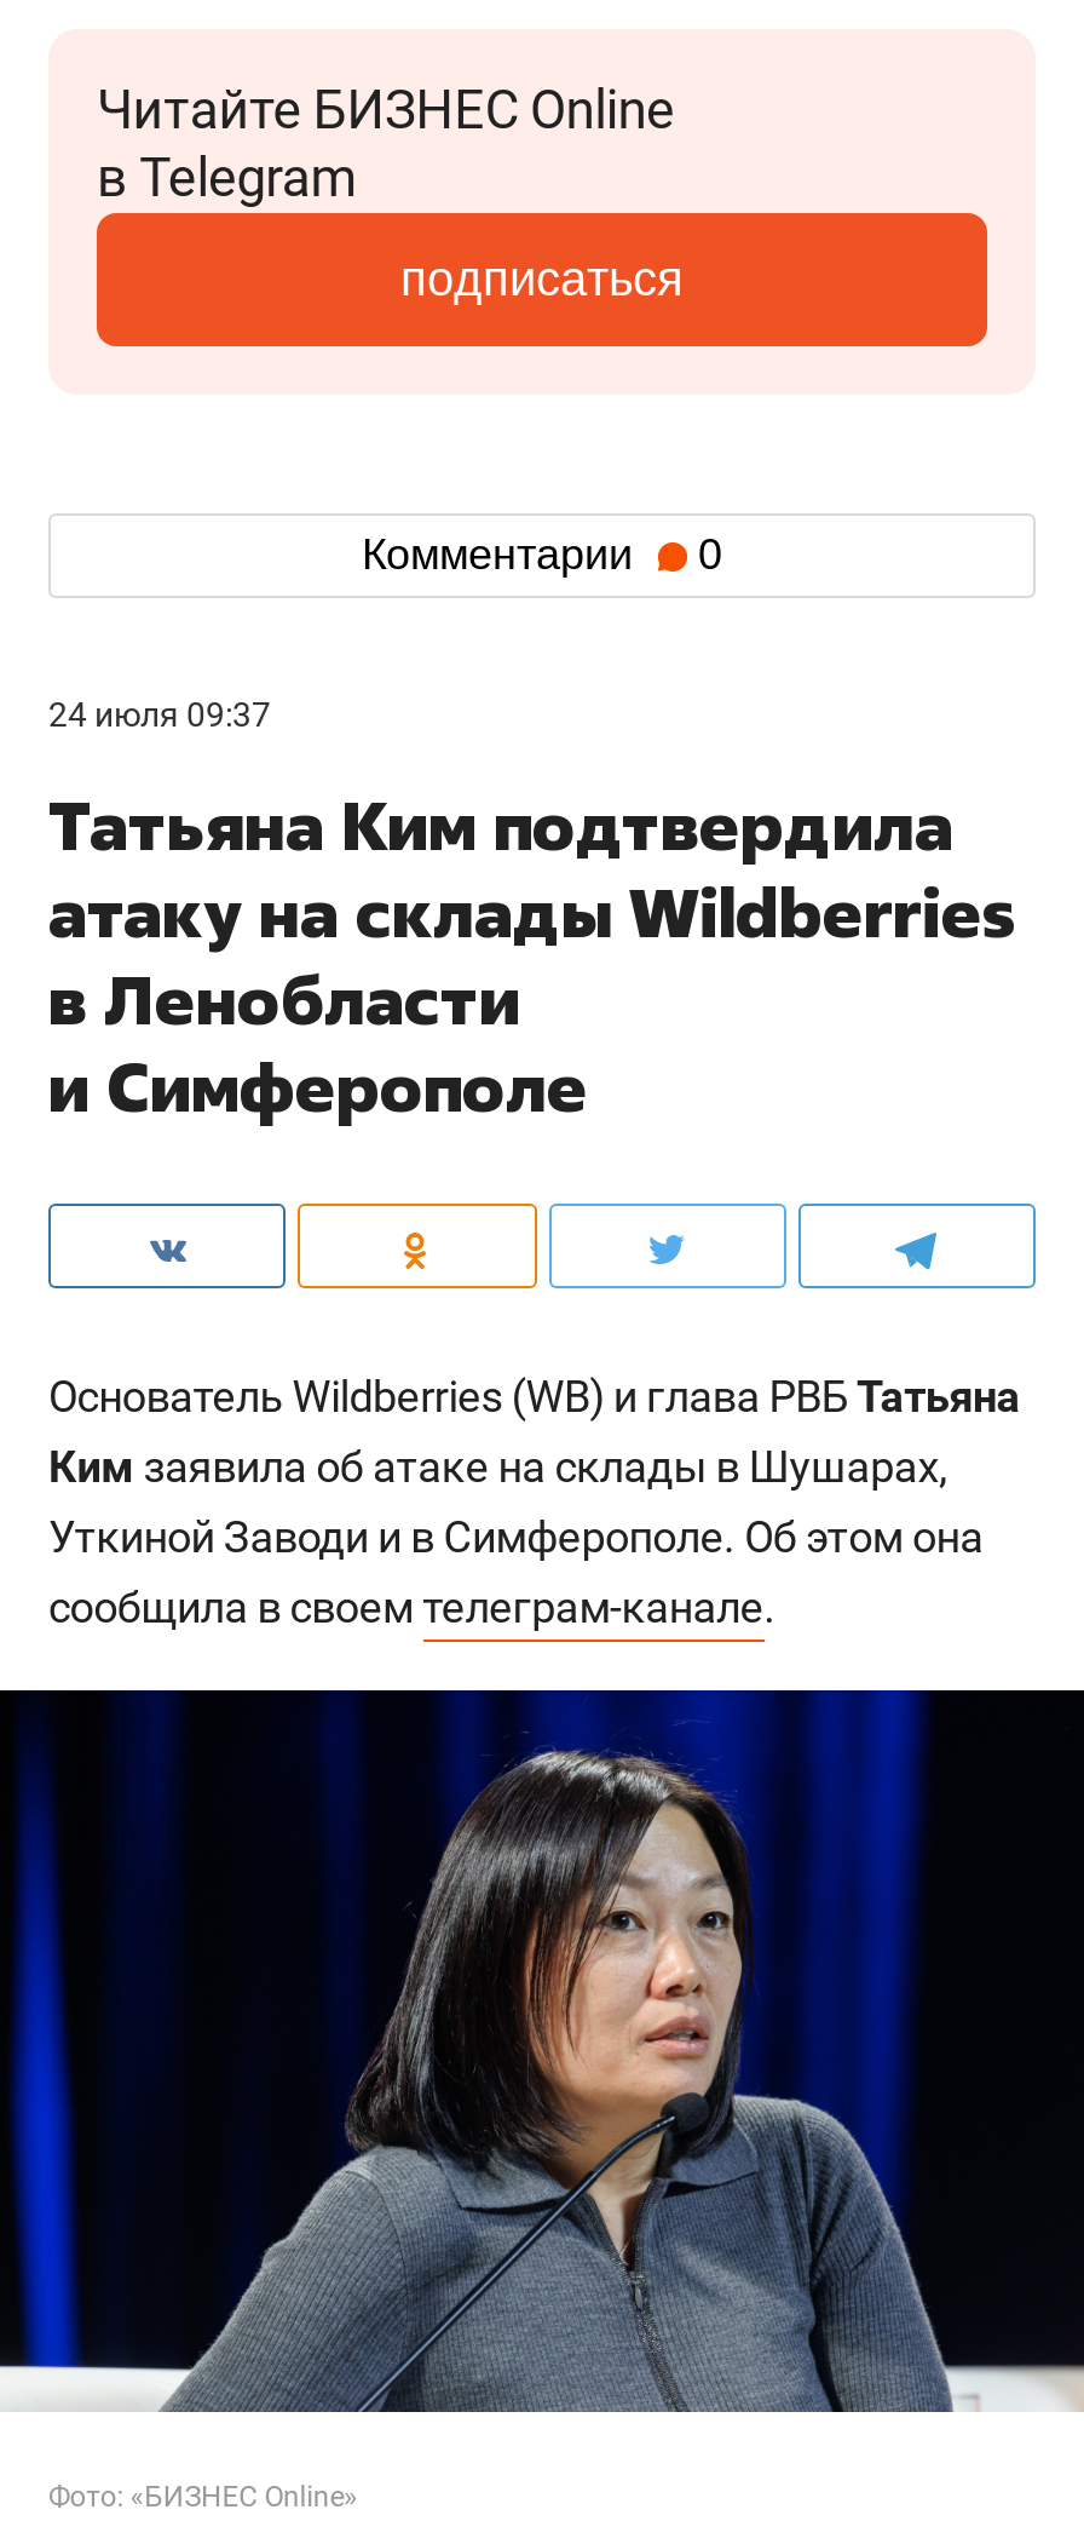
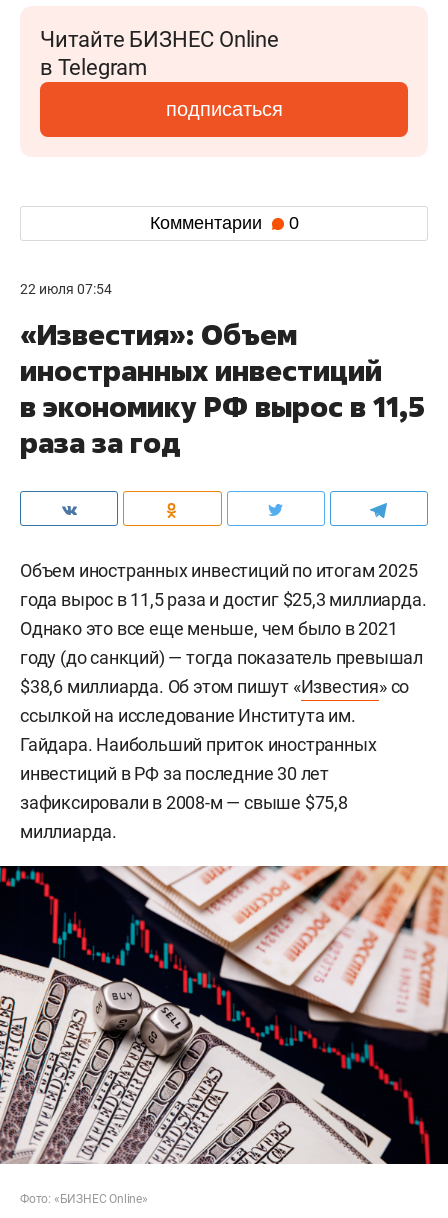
[48,694,271,733] 24 июля 09:37 -> [20,281,112,297] 22 июля 07:54
[48,779,1016,1130] Татьяна Ким подтвердила | атаку на склады Wildberries | в Ленобласти | и Симферополе -> [20,316,425,461] «Известия»: Объем | иностранных инвестиций | в экономику РФ вырос в 11,5 | раза за год
[48,1370,1020,1632] Основатель Wildberries (WB) и глава РВБ Татьяна | Ким заявила об атаке на склады в Шушарах, | Уткиной Заводи и в Симферополе. Об этом она | сообщила в своем телеграм-канале. -> [20,560,426,842] Объем иностранных инвестиций по итогам 2025 | года вырос в 11,5 раза и достиг $25,3 миллиарда. | Однако это все еще меньше, чем было в 2021 | году (до санкций) — тогда показатель превышал | $38,6 миллиарда. Об этом пишут «Известия» со | ссылкой на исследование Института им. | Гайдара. Наибольший приток иностранных | инвестиций в РФ за последние 30 лет | зафиксировали в 2008-м — свыше $75,8 | миллиарда.
[7,1688,1077,2414] [image] -> [3,865,445,1165] [image]

